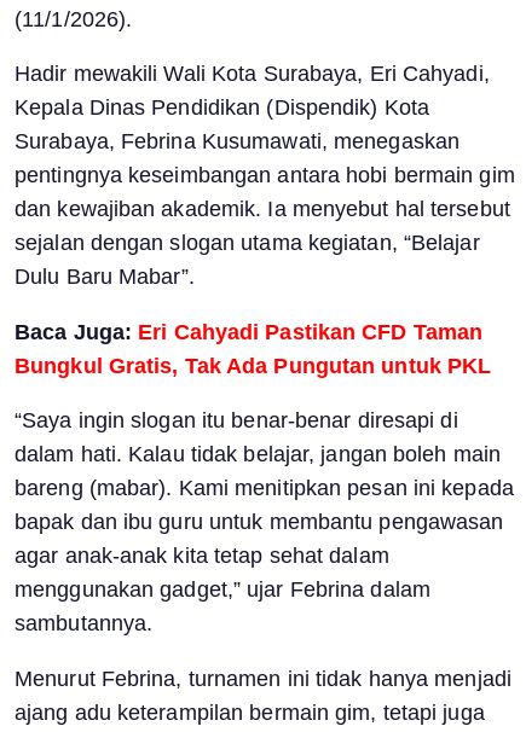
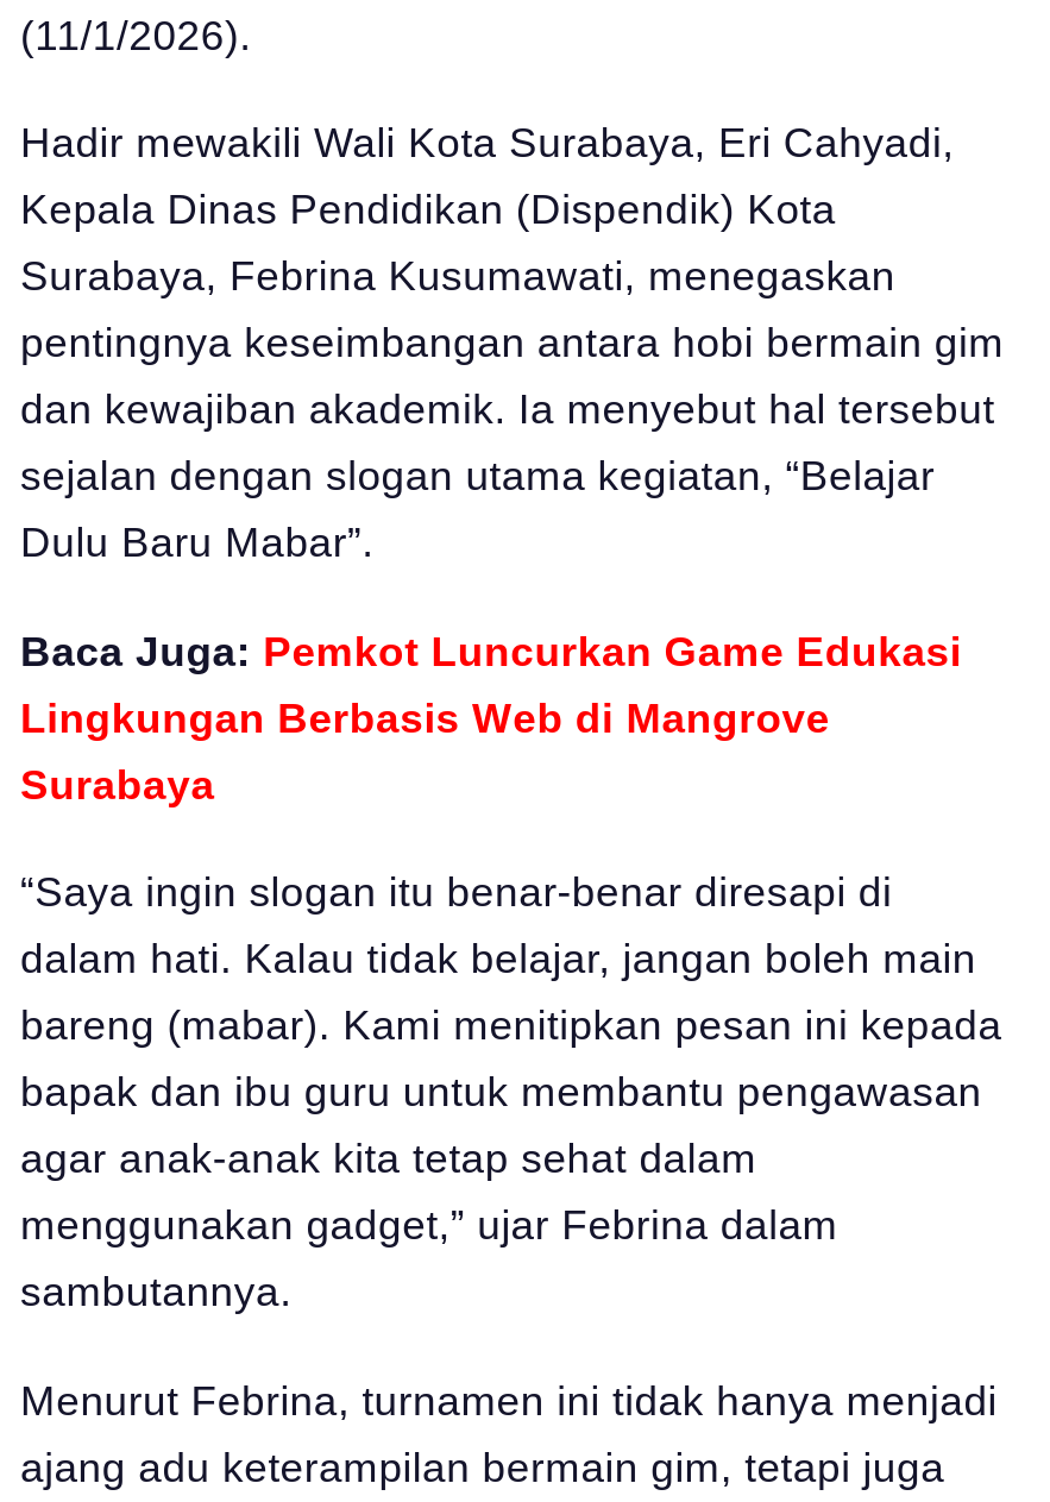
[15,320,491,378] Baca Juga: Eri Cahyadi Pastikan CFD Taman | Bungkul Gratis, Tak Ada Pungutan untuk PKL -> [20,627,962,808] Baca Juga: Pemkot Luncurkan Game Edukasi | Lingkungan Berbasis Web di Mangrove | Surabaya

